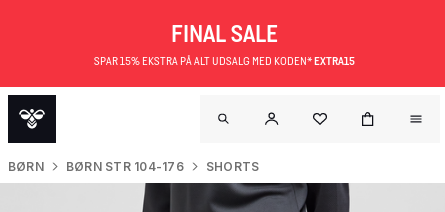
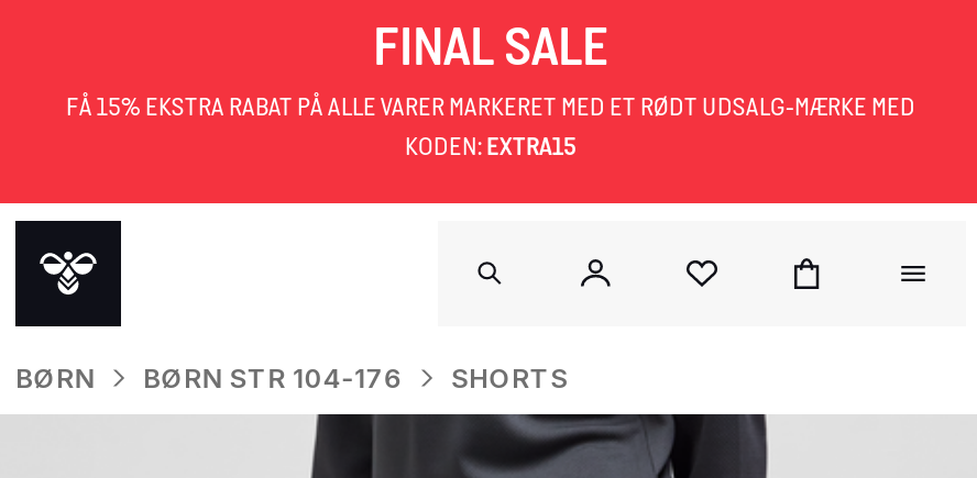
[93,54,354,67] SPAR 15% EKSTRA PÅ ALT UDSALG MED KODEN* EXTRA15 -> [66,91,915,159] FÅ 15% EKSTRA RABAT PÅ ALLE VARER MARKERET MED ET RØDT UDSALG-MÆRKE MED | KODEN: EXTRA15

